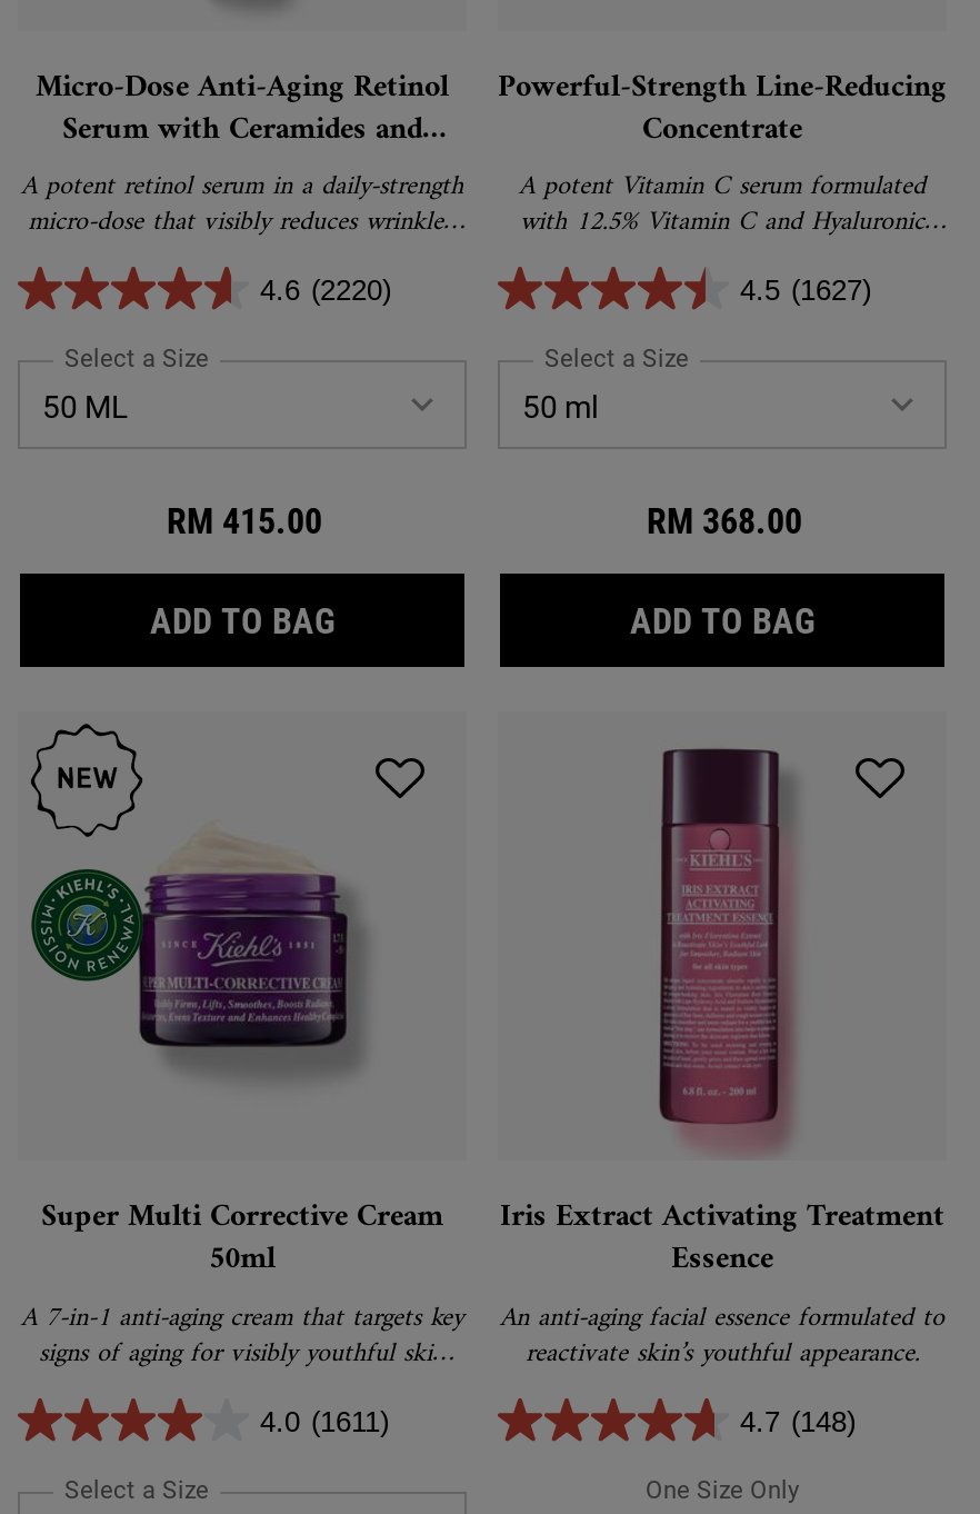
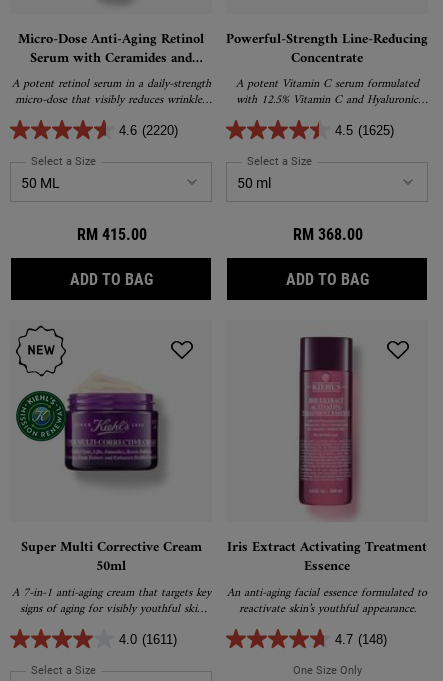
[740,273,871,306] 4.5 (1627) -> [335,123,394,138] 4.5 (1625)

